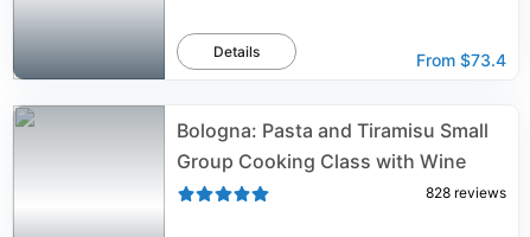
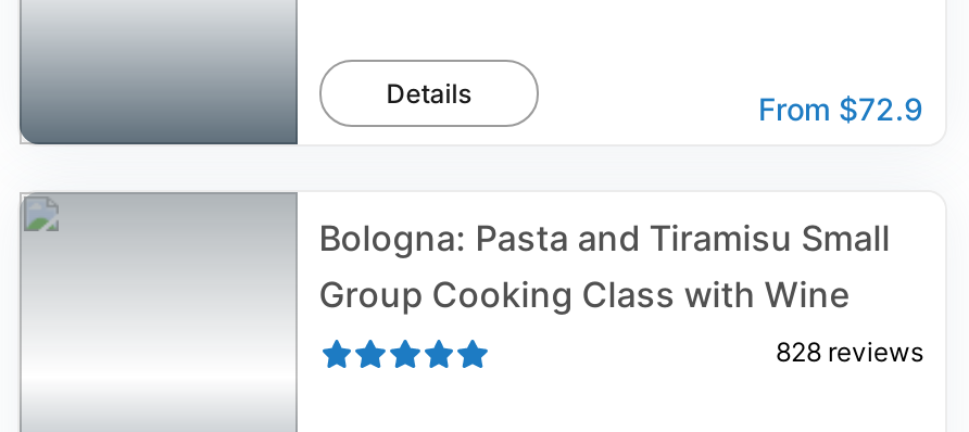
[416,50,506,70] From $73.4 -> [758,90,923,127] From $72.9

